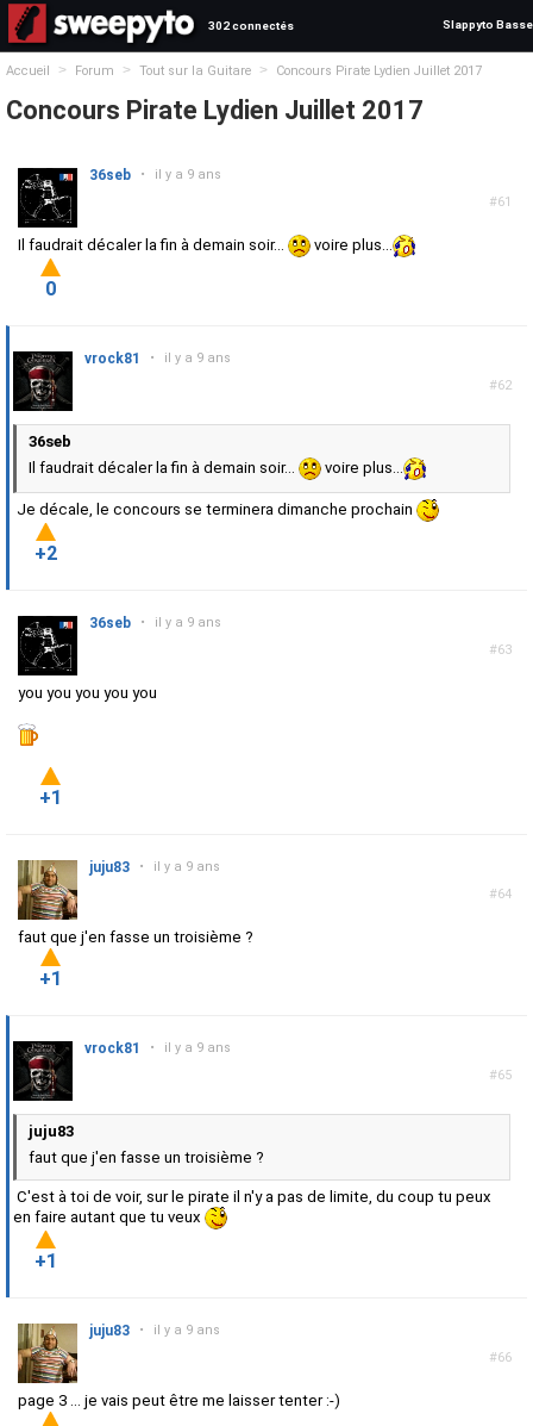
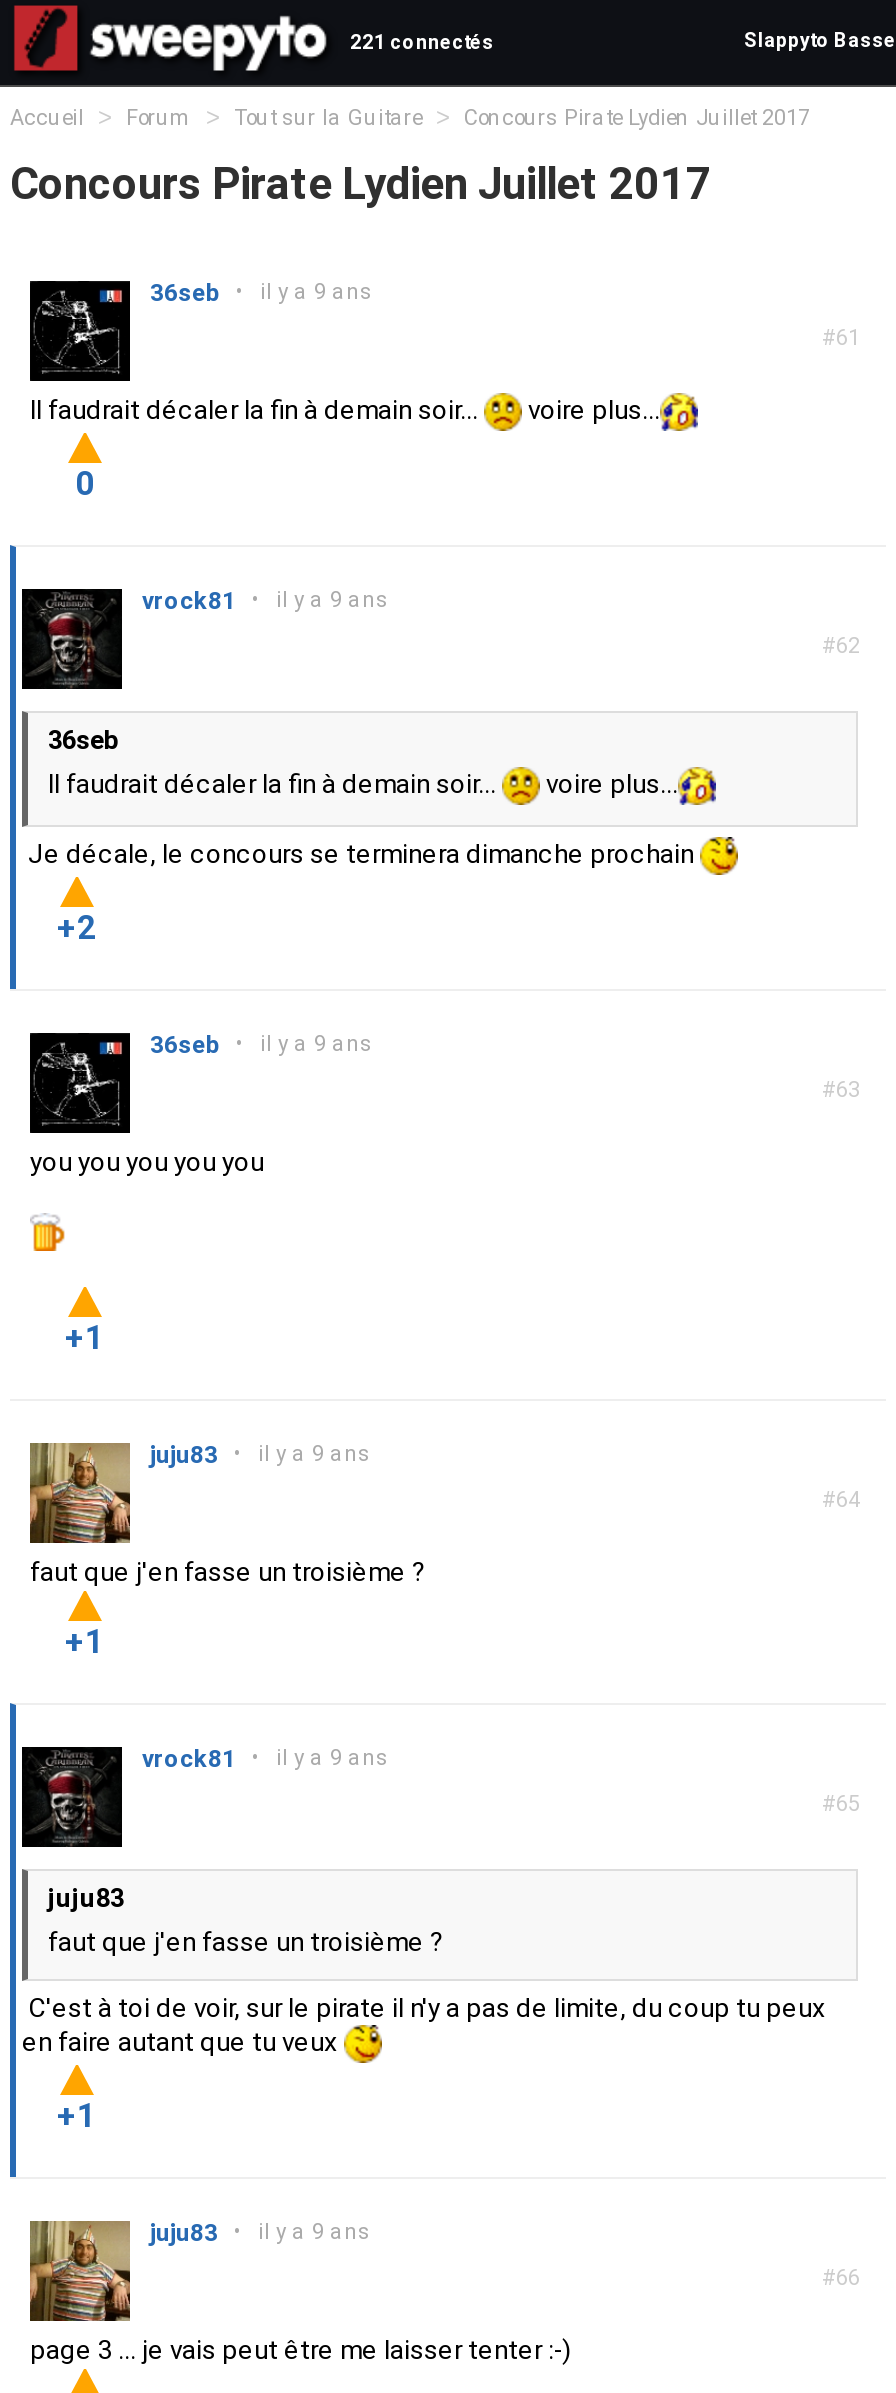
[208,19,294,32] 302 connectés -> [350,31,494,53] 221 connectés

